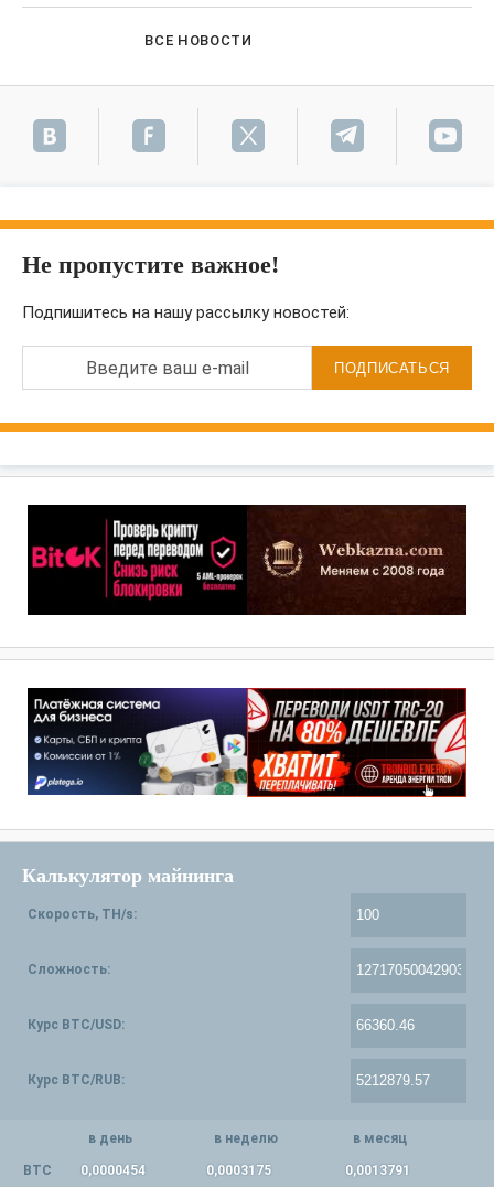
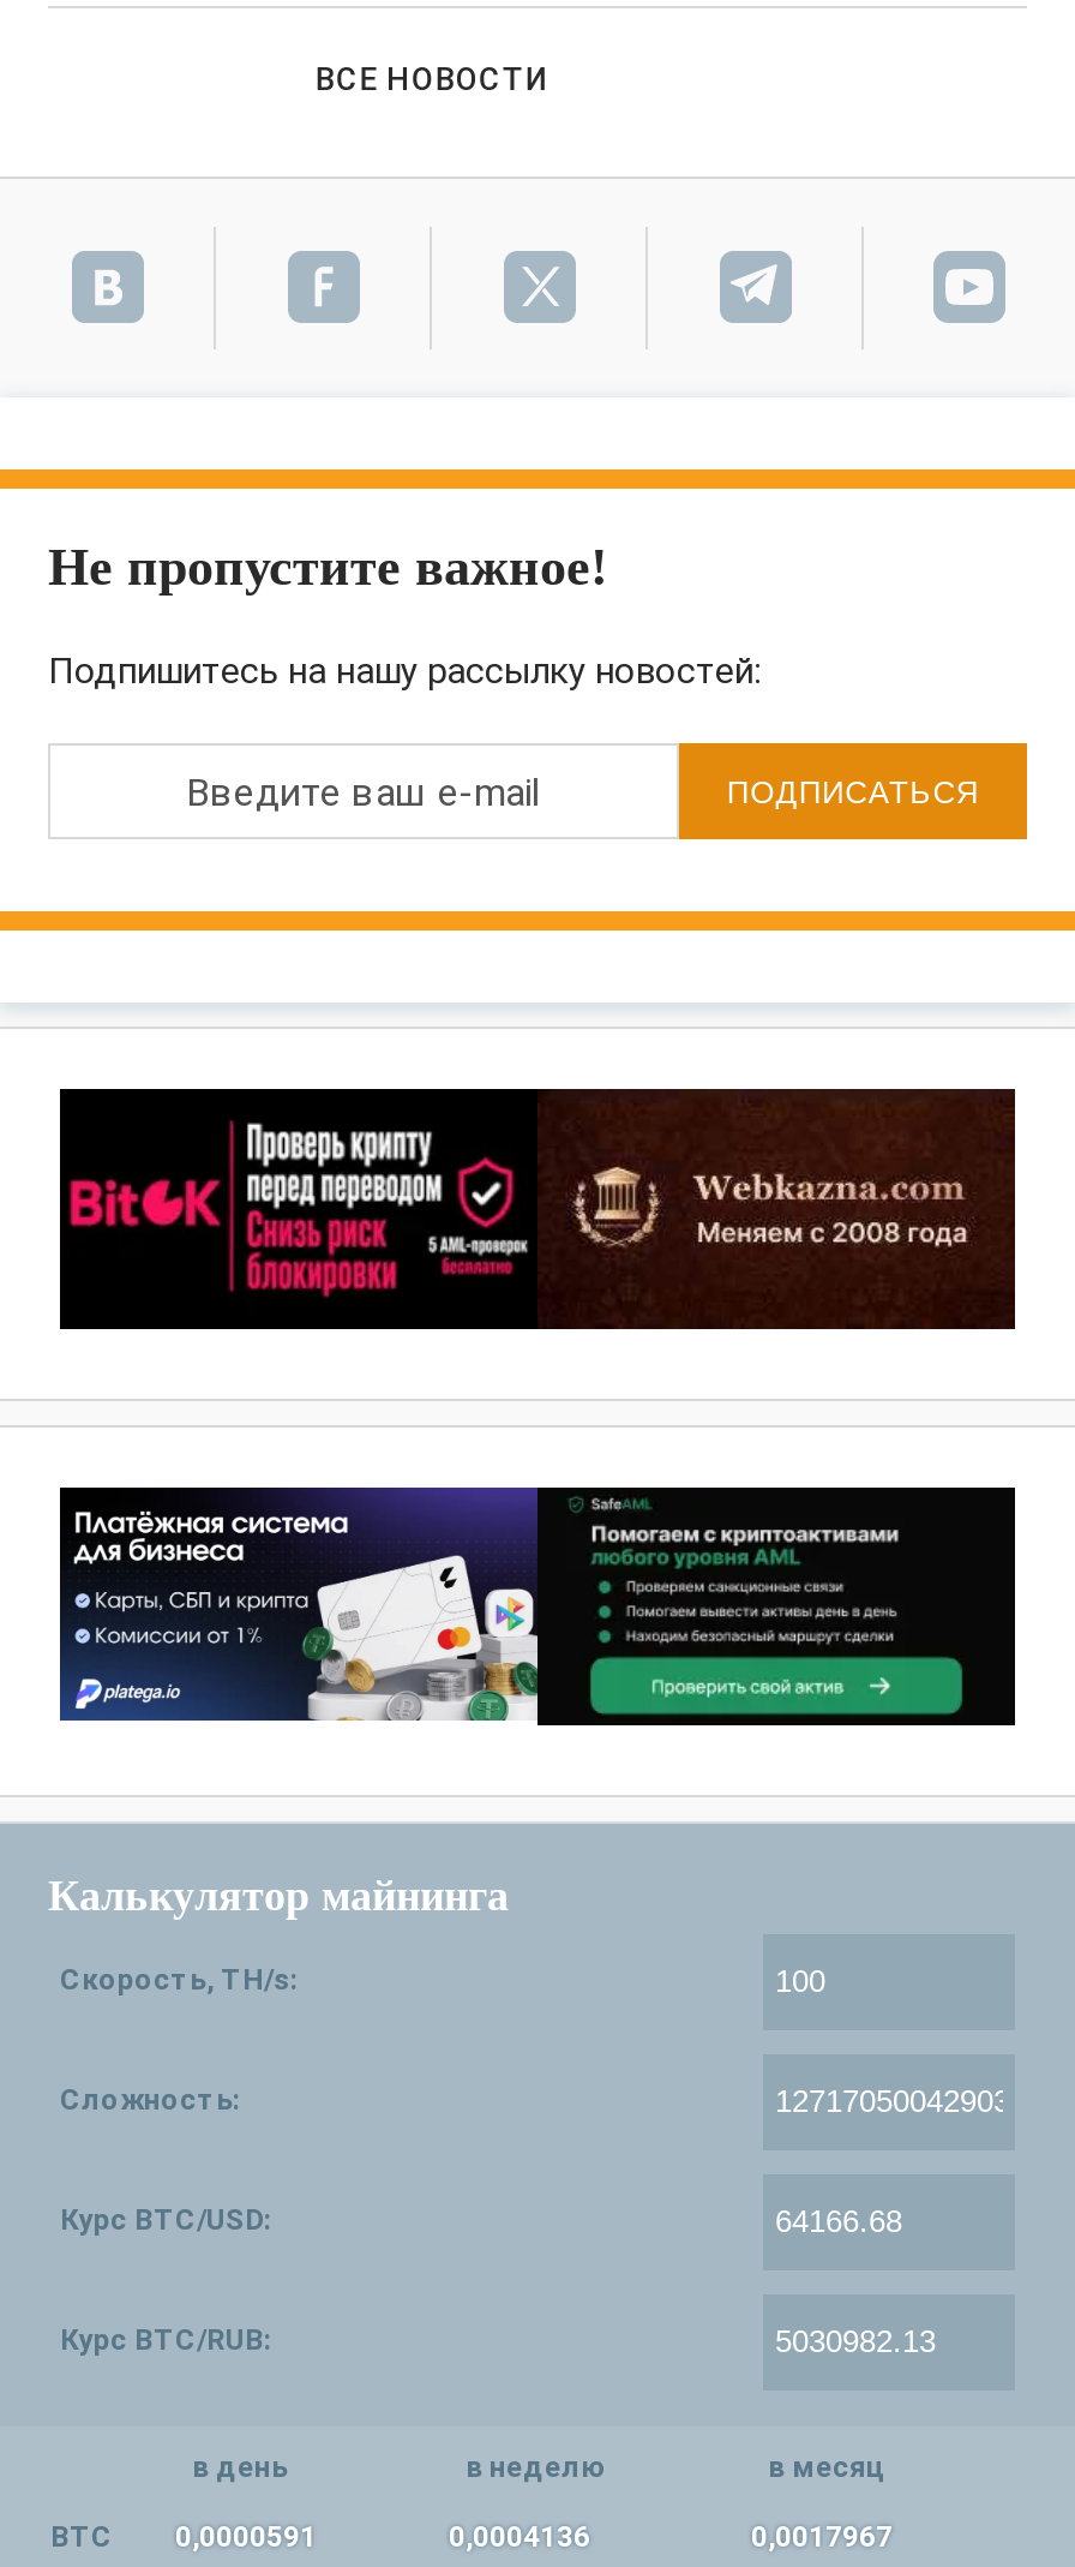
[246,687,468,798] [image] -> [535,1485,1017,1728] [image]
[23,1163,146,1178] BTC 0,0000454 -> [50,2520,317,2554] BTC 0,0000591
[206,1163,271,1178] 0,0003175 -> [449,2520,590,2554] 0,0004136
[345,1163,410,1178] 0,0013791 -> [751,2520,893,2554] 0,0017967

